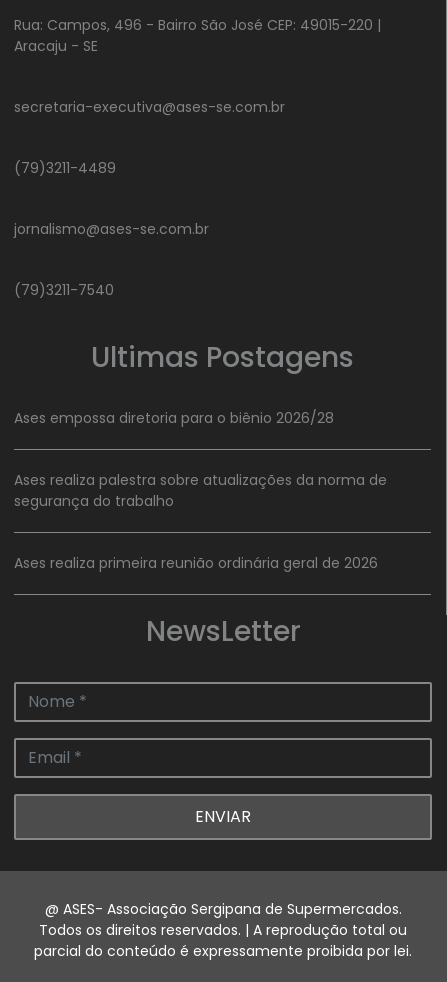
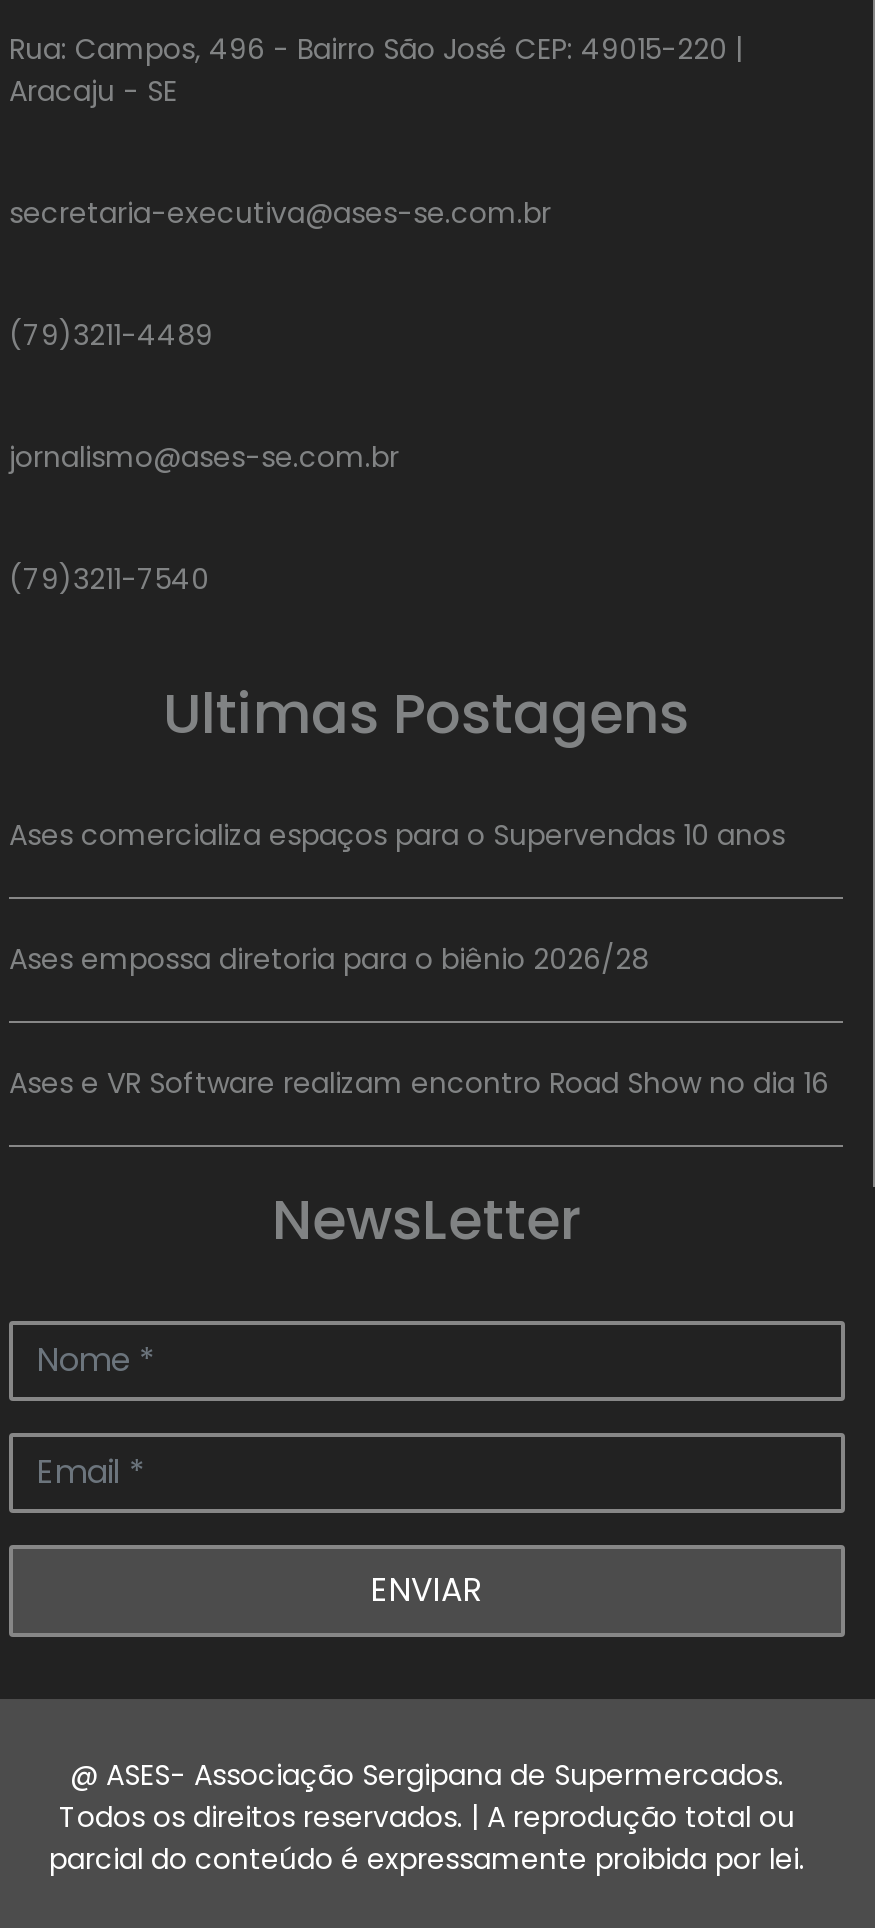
none -> [9,815,785,855] Ases comercializa espaços para o Supervendas 10 anos
moved [14,408,334,428] -> [9,939,649,979]: Ases empossa diretoria para o biênio 2026/28
[14,470,387,573] Ases realiza palestra sobre atualizações da norma de | segurança do trabalho | Ases realiza primeira reunião ordinária geral de 2026 -> [9,1063,829,1103] Ases e VR Software realizam encontro Road Show no dia 16

